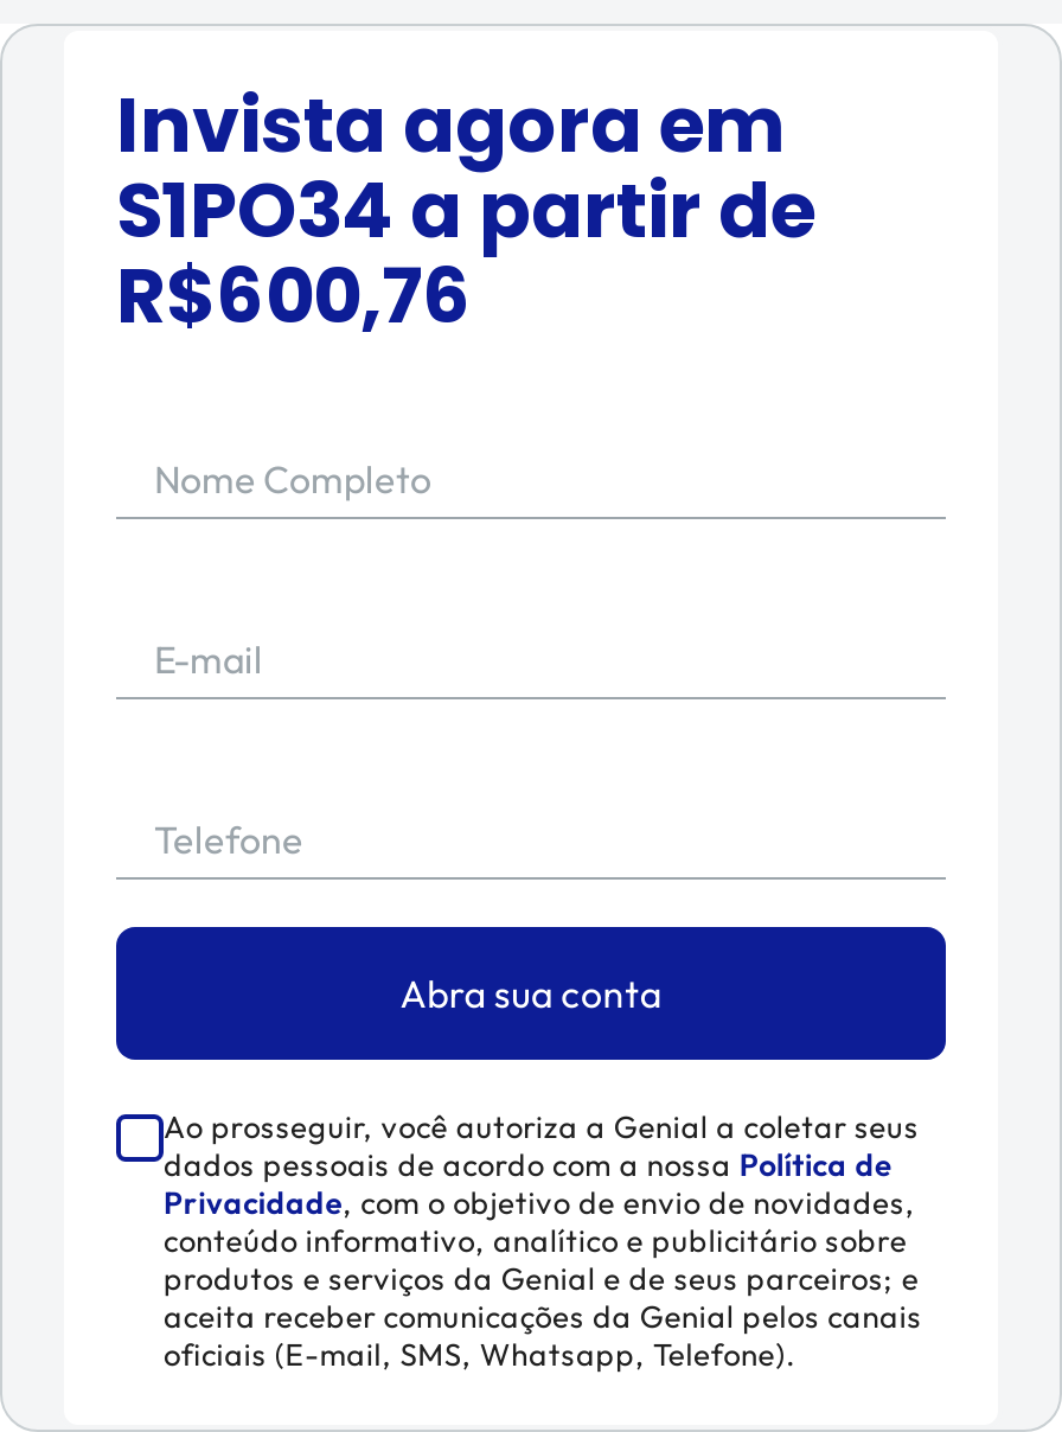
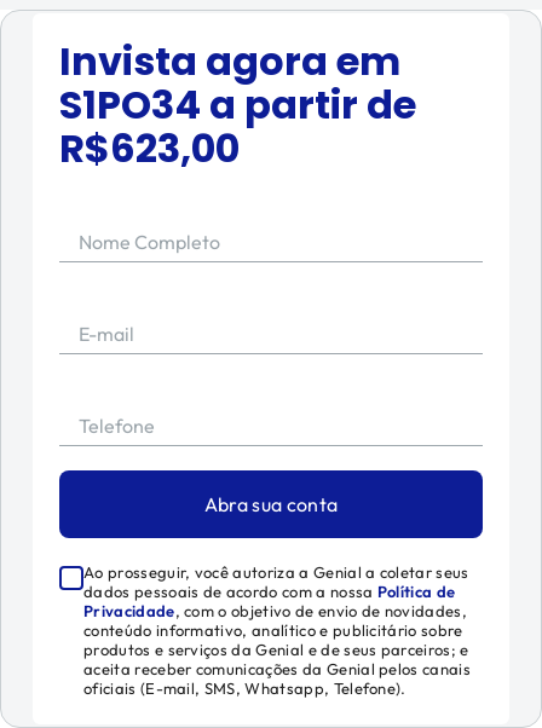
[116,242,472,349] R$600,76 -> [59,121,240,175] R$623,00

